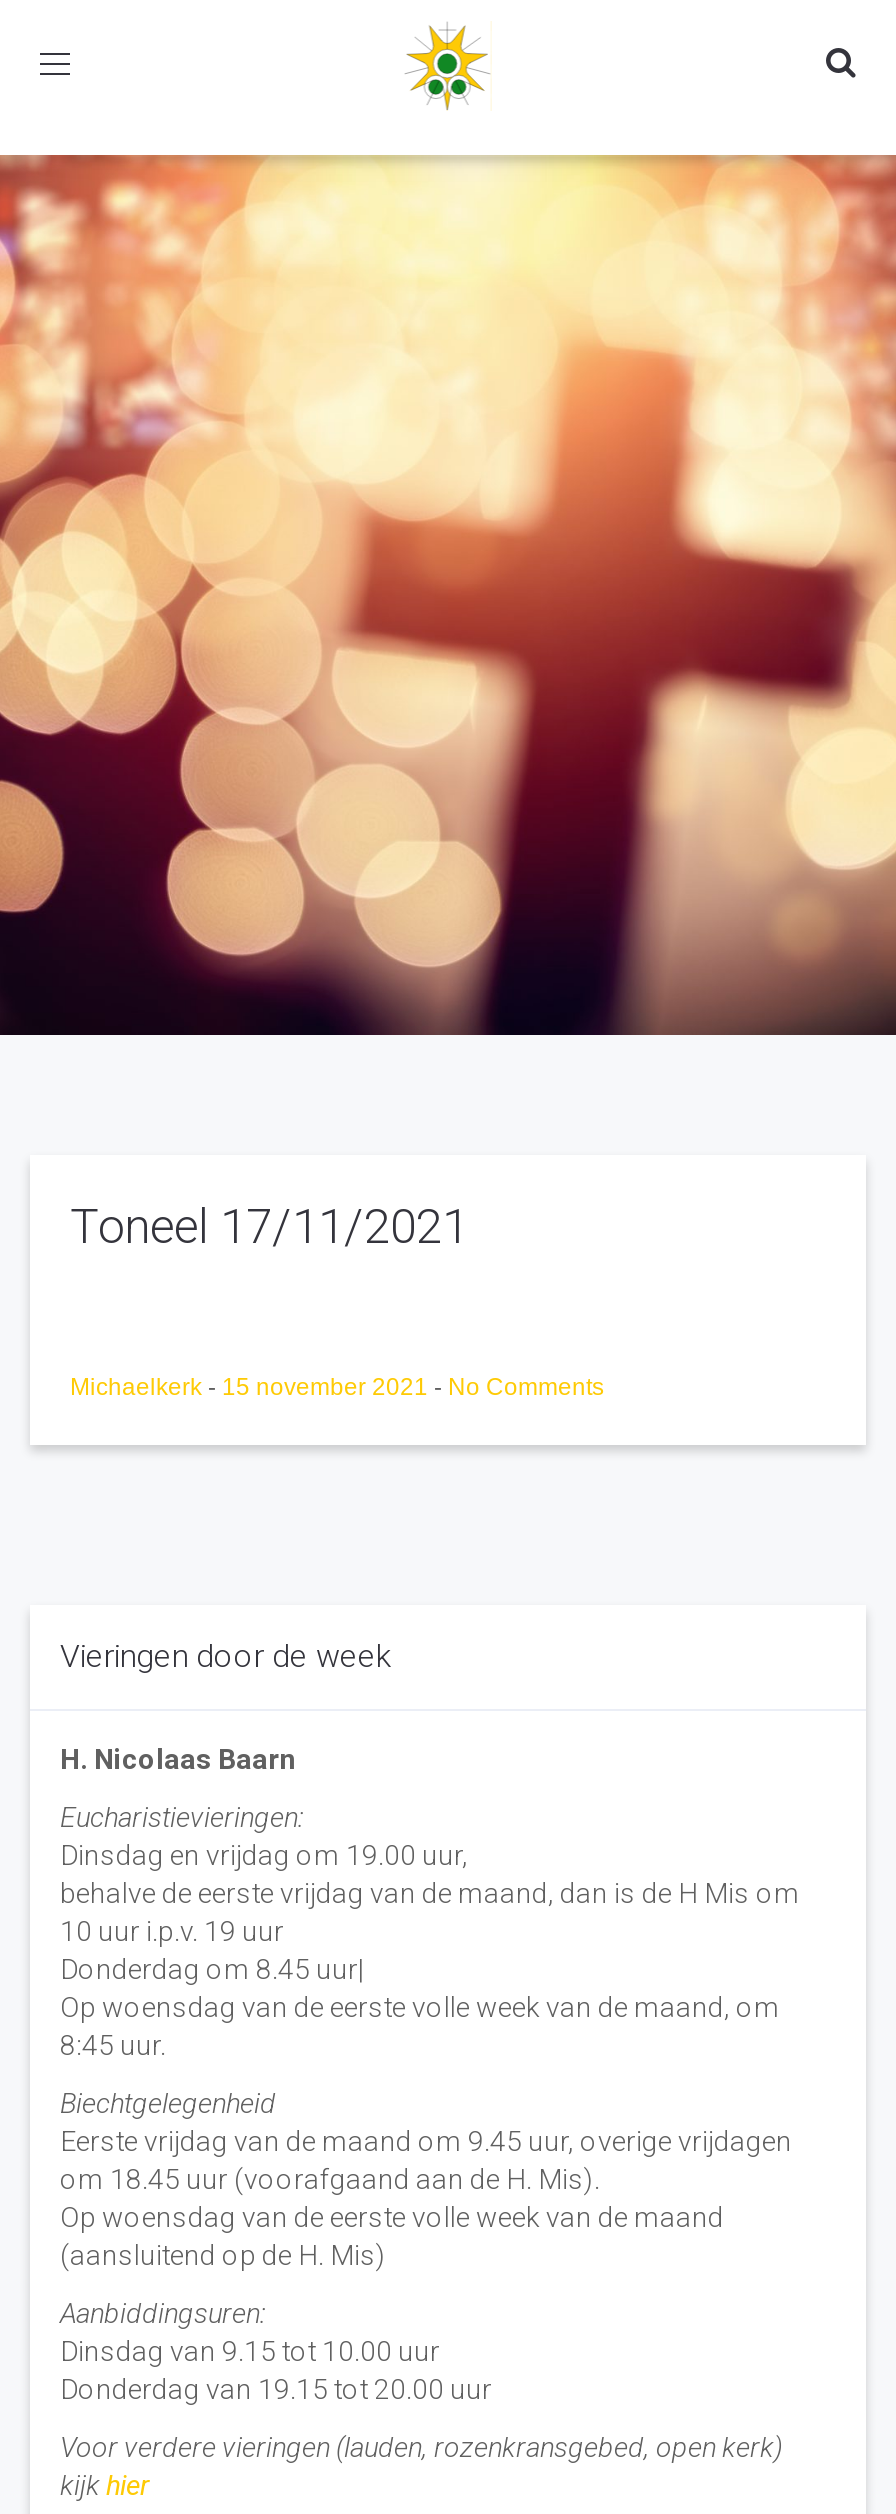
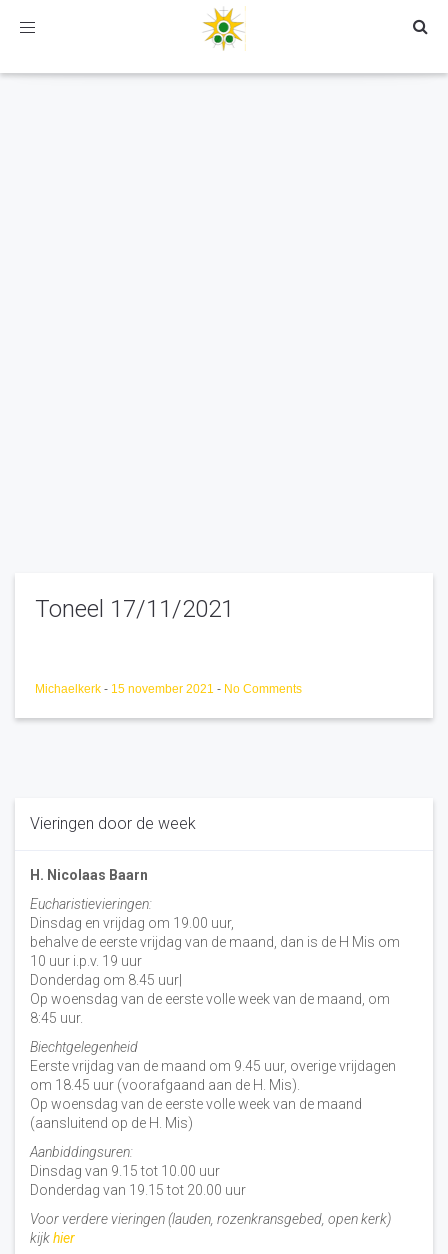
[6,155,890,1037] [image] -> none

